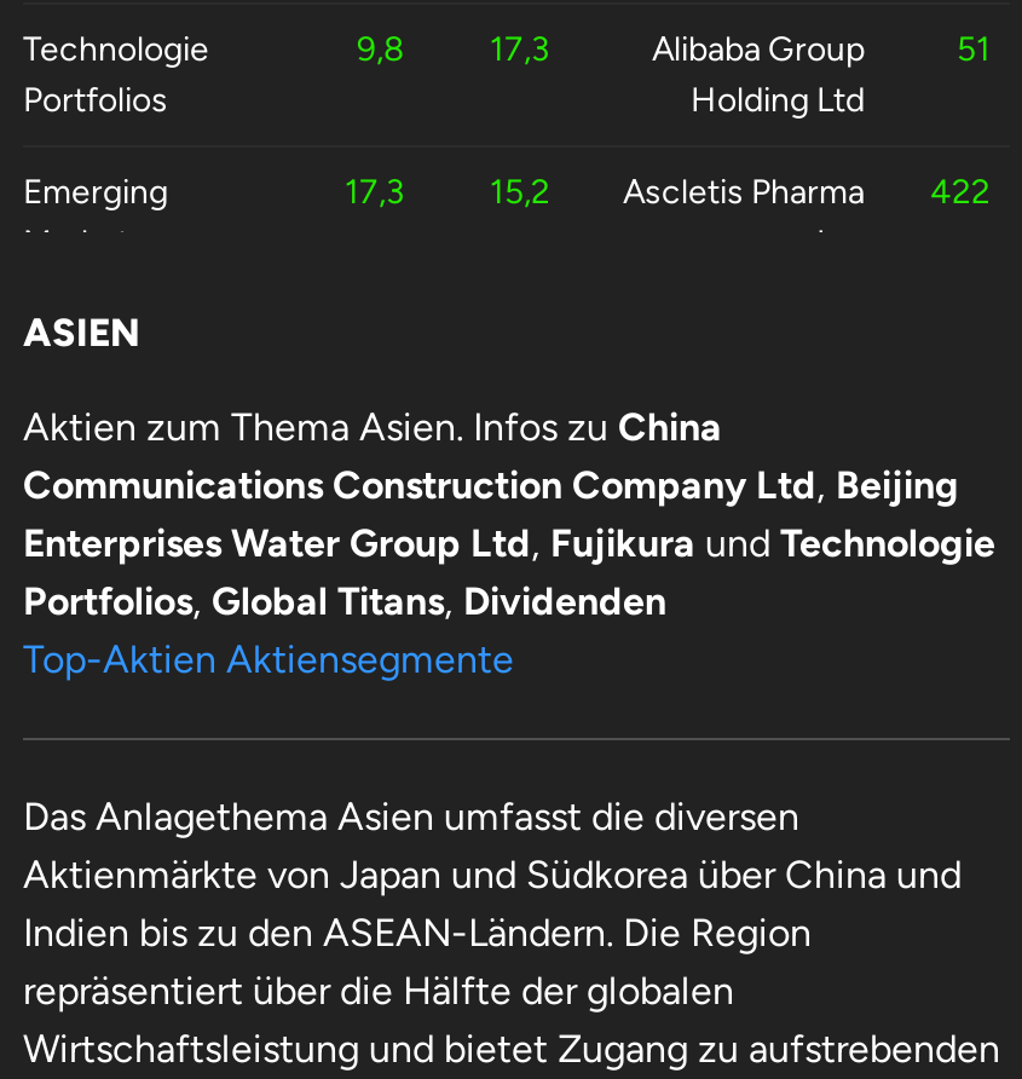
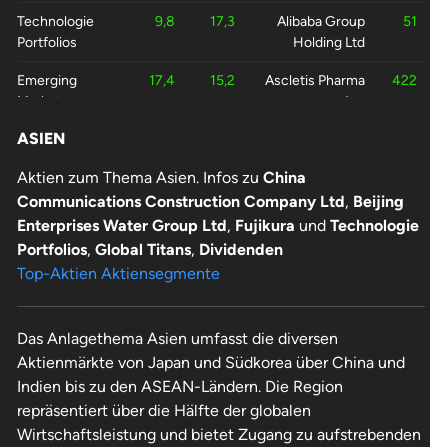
[345,172,405,213] 17,3 -> [149,72,175,89] 17,4

